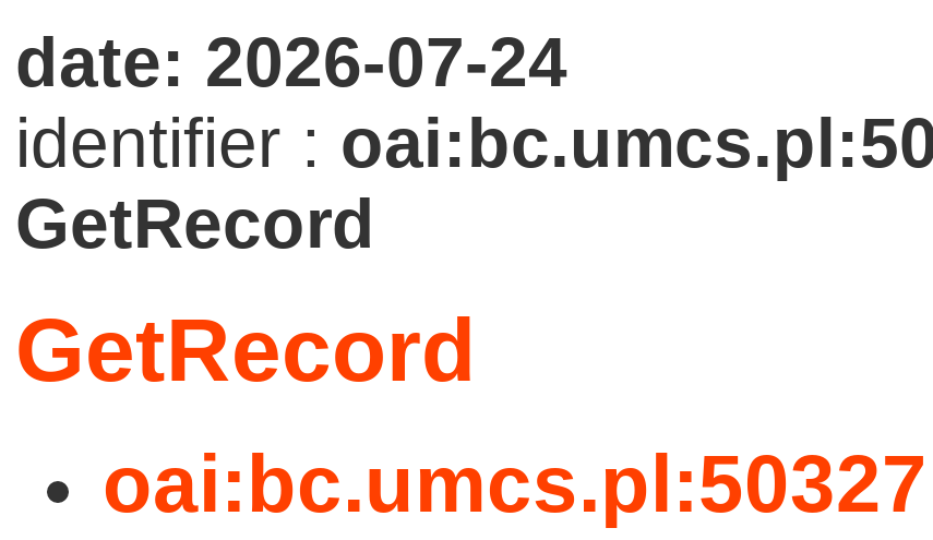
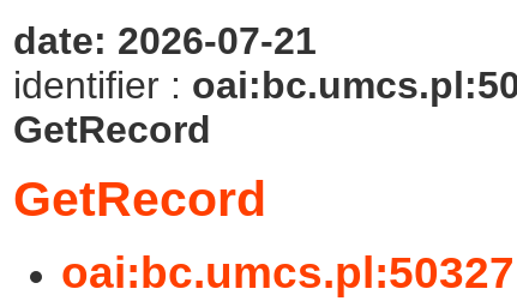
[15,22,567,100] date: 2026-07-24 -> [13,19,316,62] date: 2026-07-21

